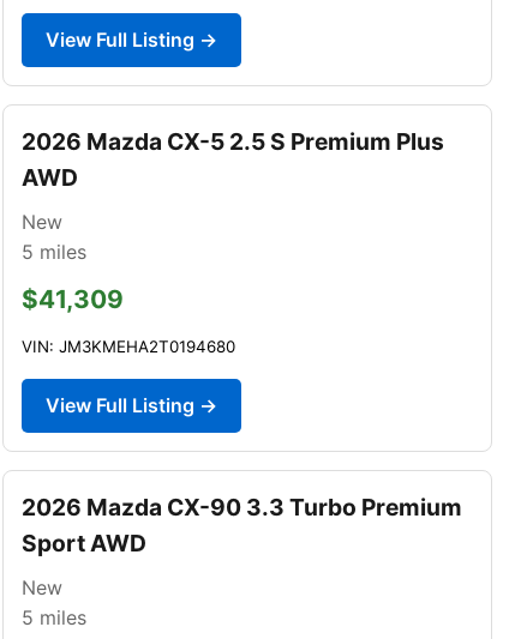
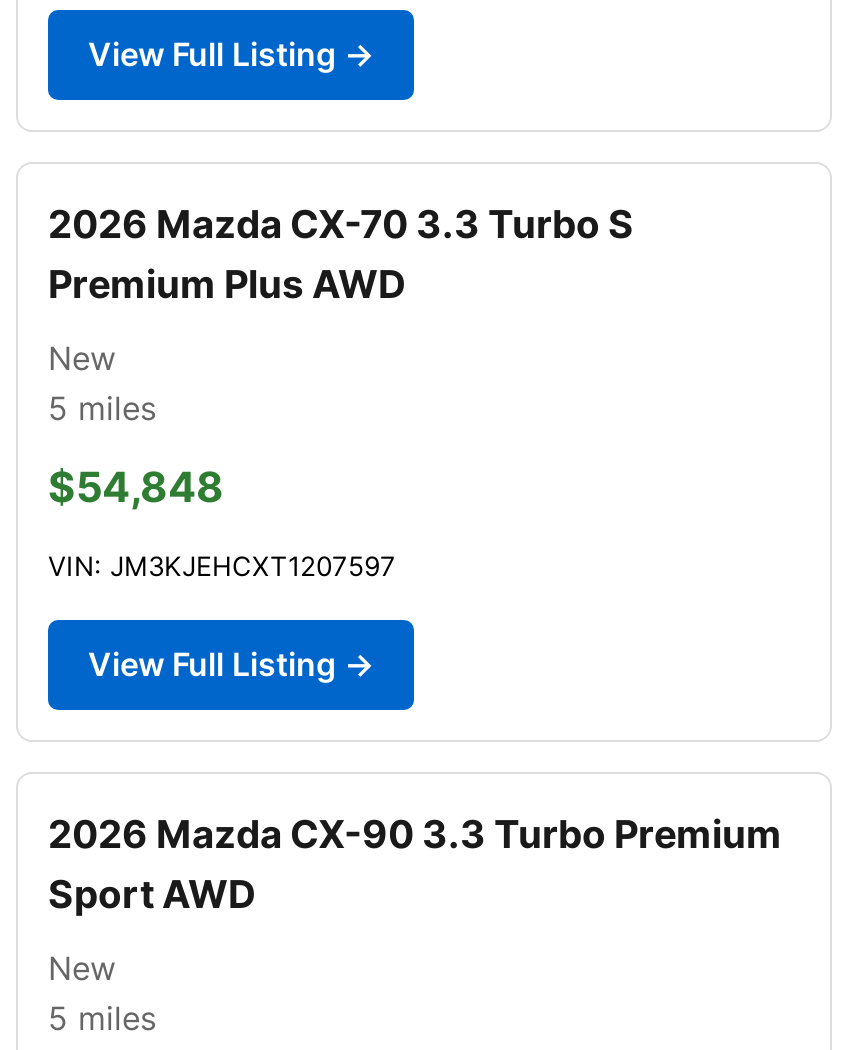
[22,127,444,192] 2026 Mazda CX-5 2.5 S Premium Plus | AWD -> [48,200,634,308] 2026 Mazda CX-70 3.3 Turbo S | Premium Plus AWD
[22,284,124,314] $41,309 -> [48,462,224,512] $54,848
[22,337,235,356] VIN: JM3KMEHA2T0194680 -> [48,550,396,582] VIN: JM3KJEHCXT1207597

